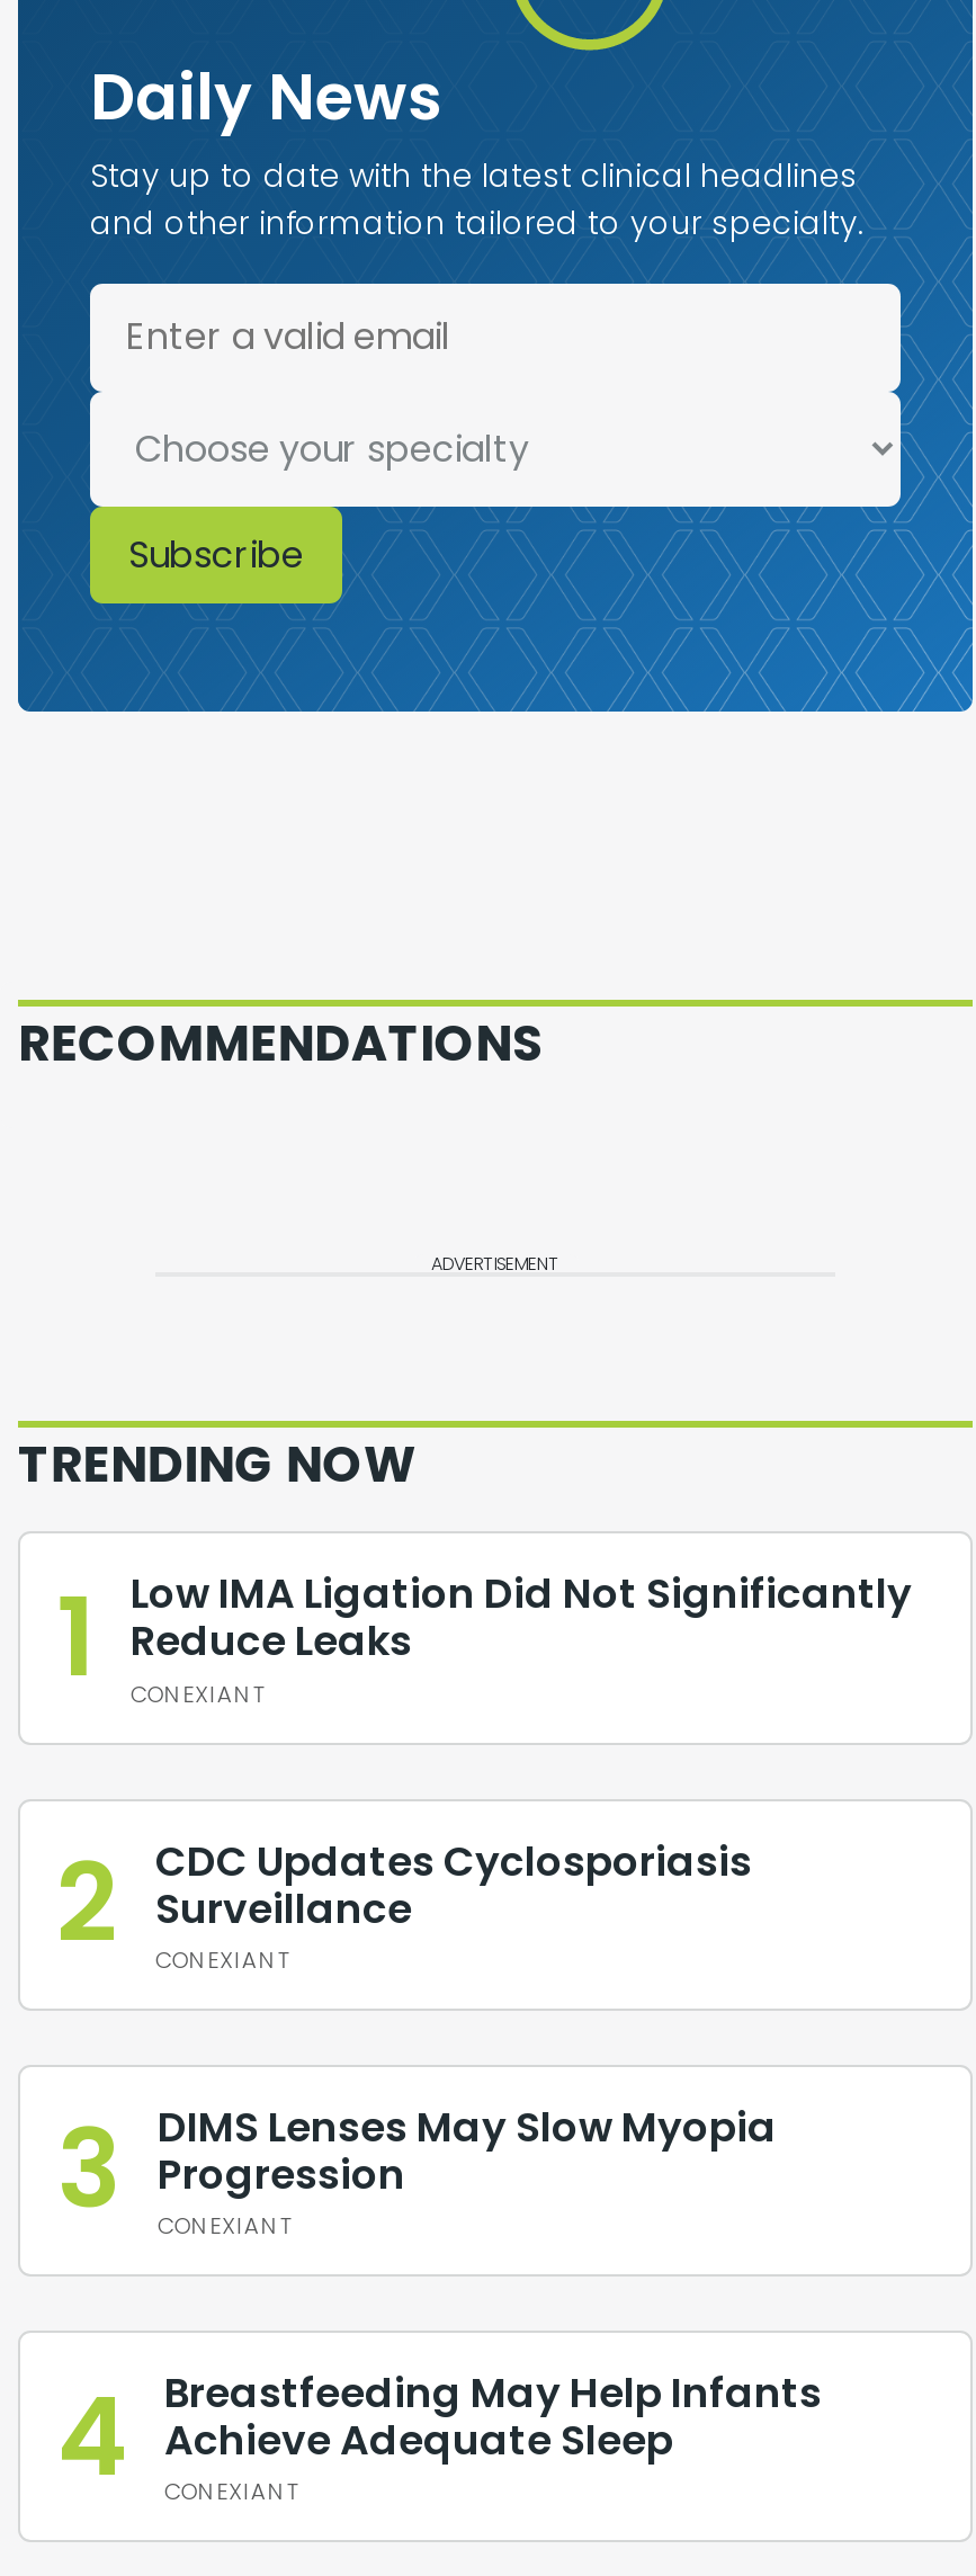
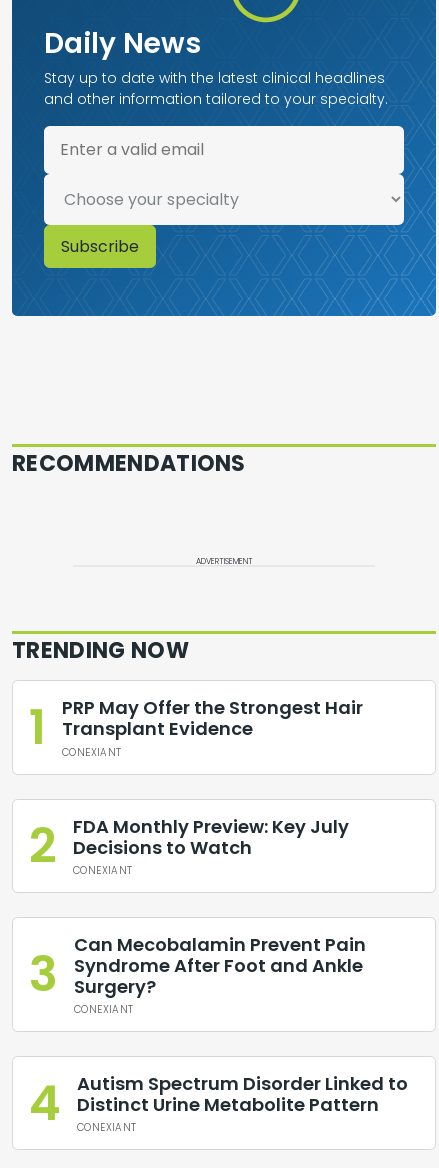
[131,1566,912,1669] Low IMA Ligation Did Not Significantly | Reduce Leaks -> [62,695,363,741] PRP May Offer the Strongest Hair | Transplant Evidence
[155,1832,752,1935] CDC Updates Cyclosporiasis | Surveillance -> [73,813,349,859] FDA Monthly Preview: Key July | Decisions to Watch
[158,2098,777,2202] DIMS Lenses May Slow Myopia | Progression -> [74,932,366,999] Can Mecobalamin Prevent Pain | Syndrome After Foot and Ankle | Surgery?
[164,2364,822,2468] Breastfeeding May Help Infants | Achieve Adequate Sleep -> [77,1071,408,1117] Autism Spectrum Disorder Linked to | Distinct Urine Metabolite Pattern

